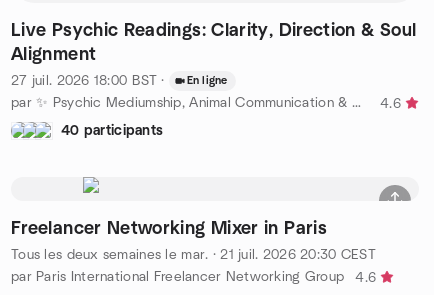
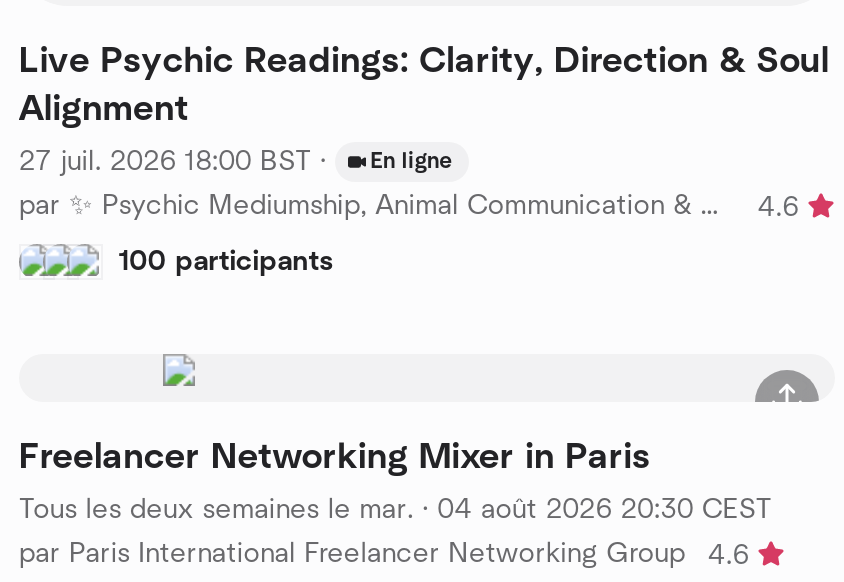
[61,123,163,137] 40 participants -> [119,247,334,275] 100 participants
[11,247,376,261] Tous les deux semaines le mar. · 21 juil. 2026 20:30 CEST -> [19,495,772,523] Tous les deux semaines le mar. · 04 août 2026 20:30 CEST

